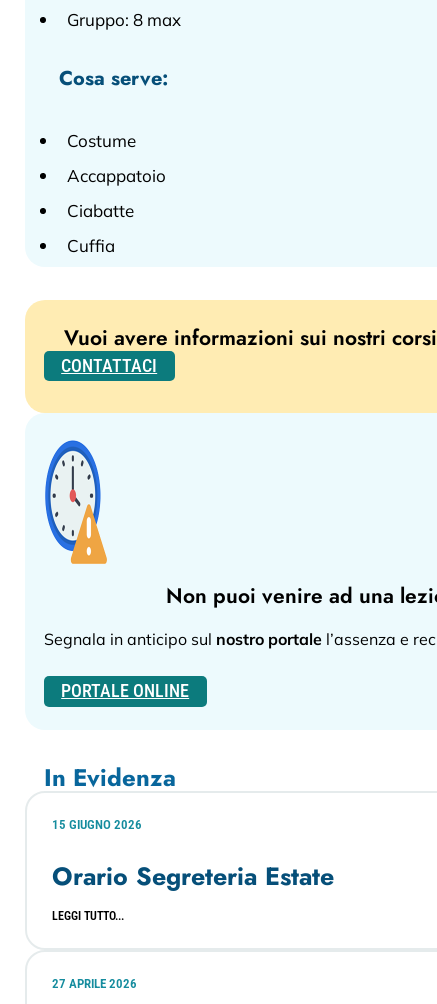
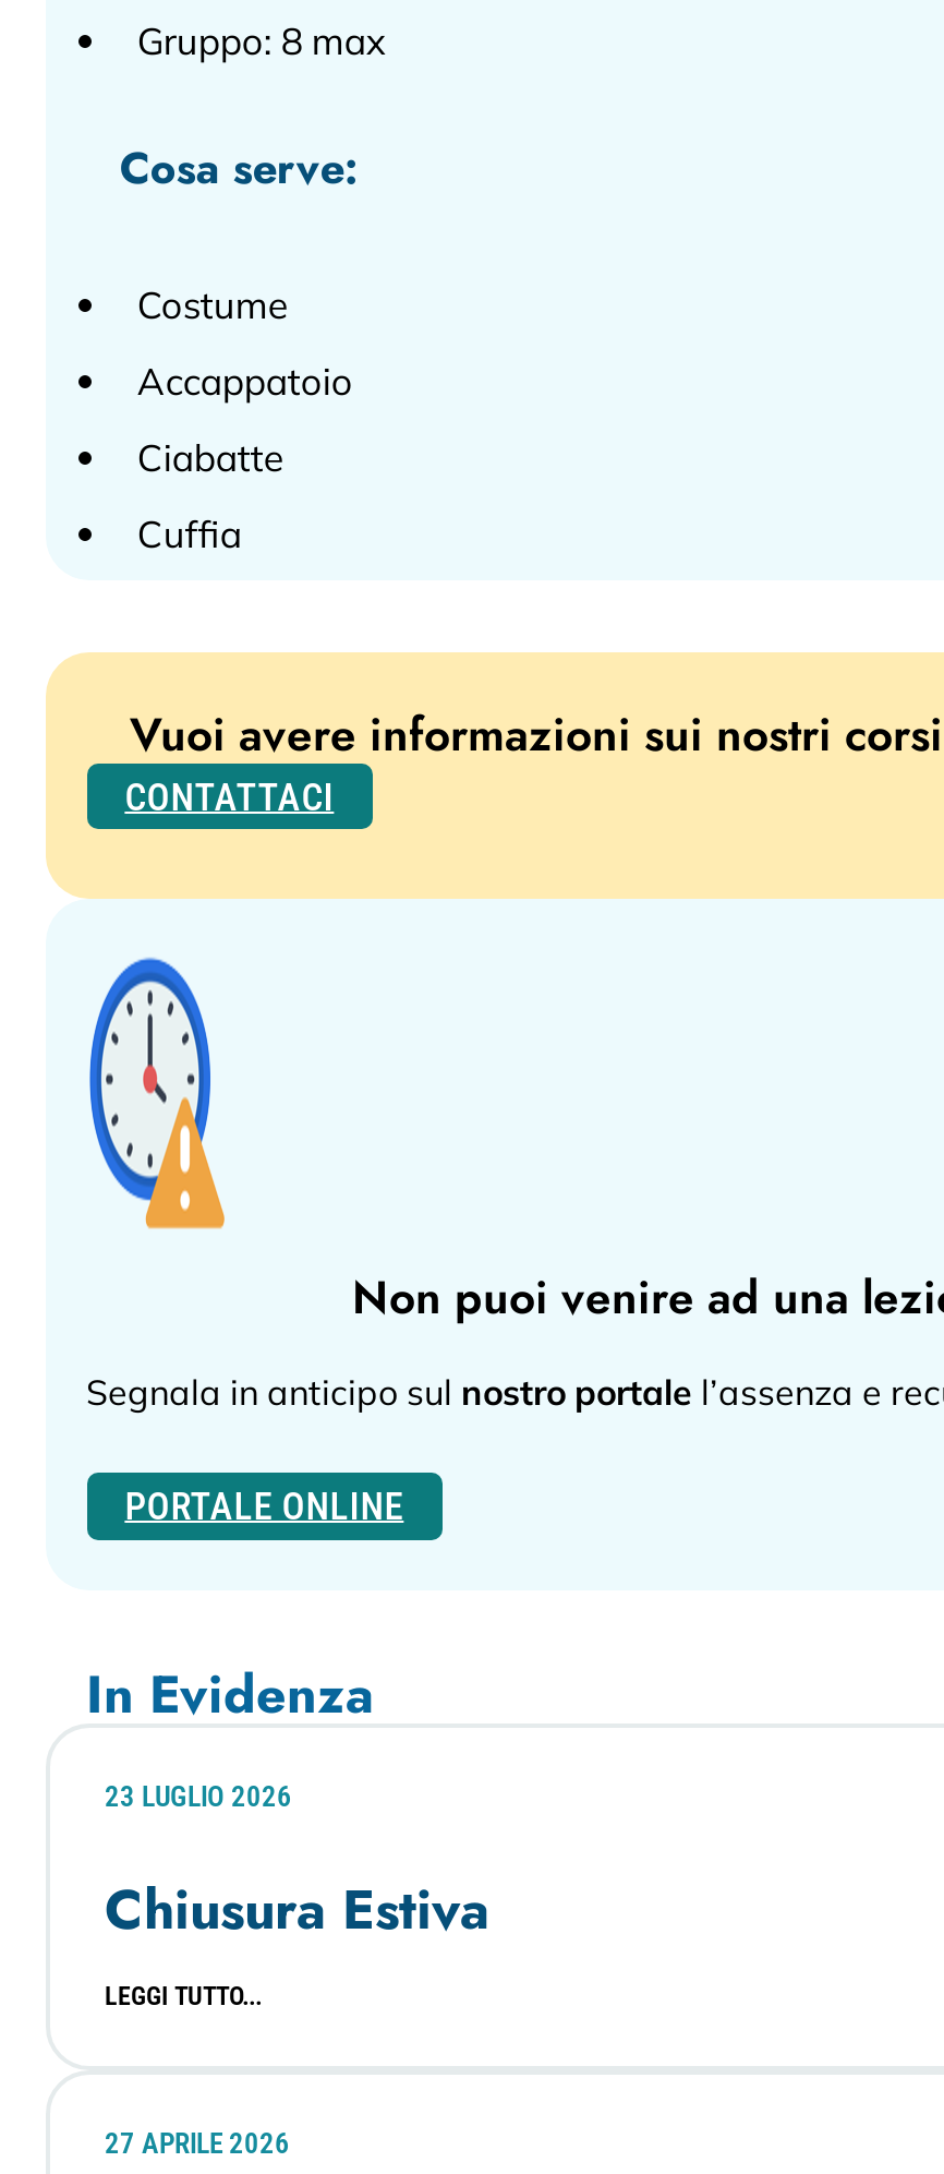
[52,817,142,832] 15 GIUGNO 2026 -> [105,1780,292,1813] 23 LUGLIO 2026
[52,858,334,894] Orario Segreteria Estate -> [105,1869,488,1948] Chiusura Estiva

